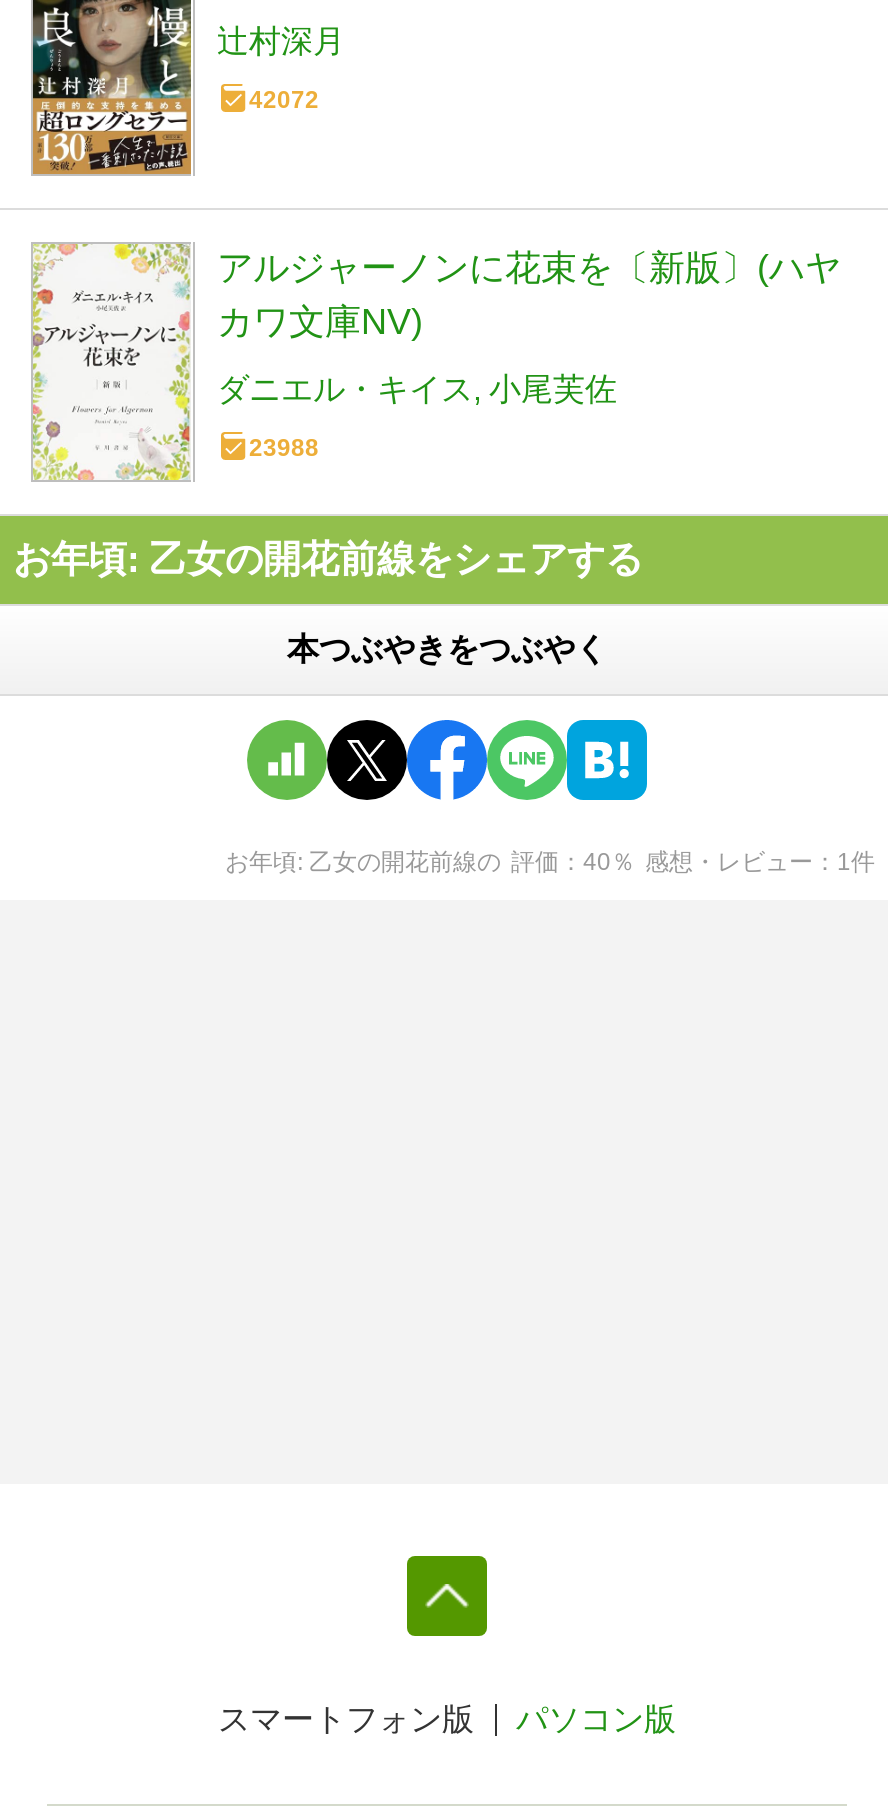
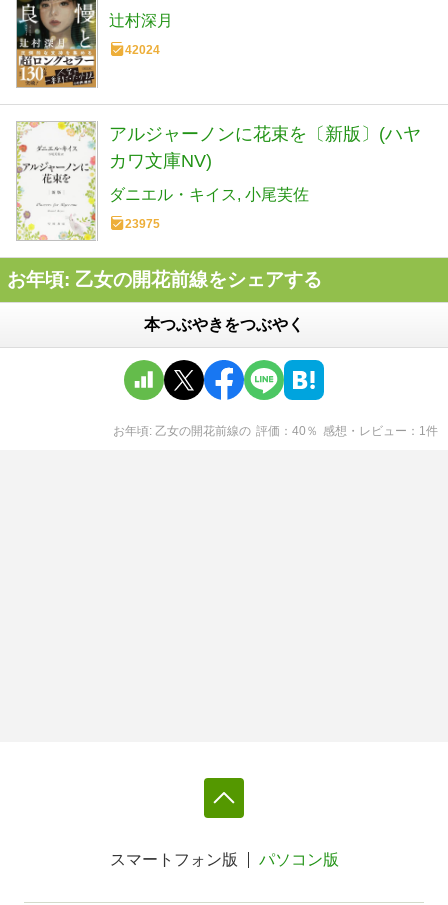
[249,85,319,113] 42072 -> [125,43,160,57] 42024
[249,435,319,463] 23988 -> [125,217,160,231] 23975

